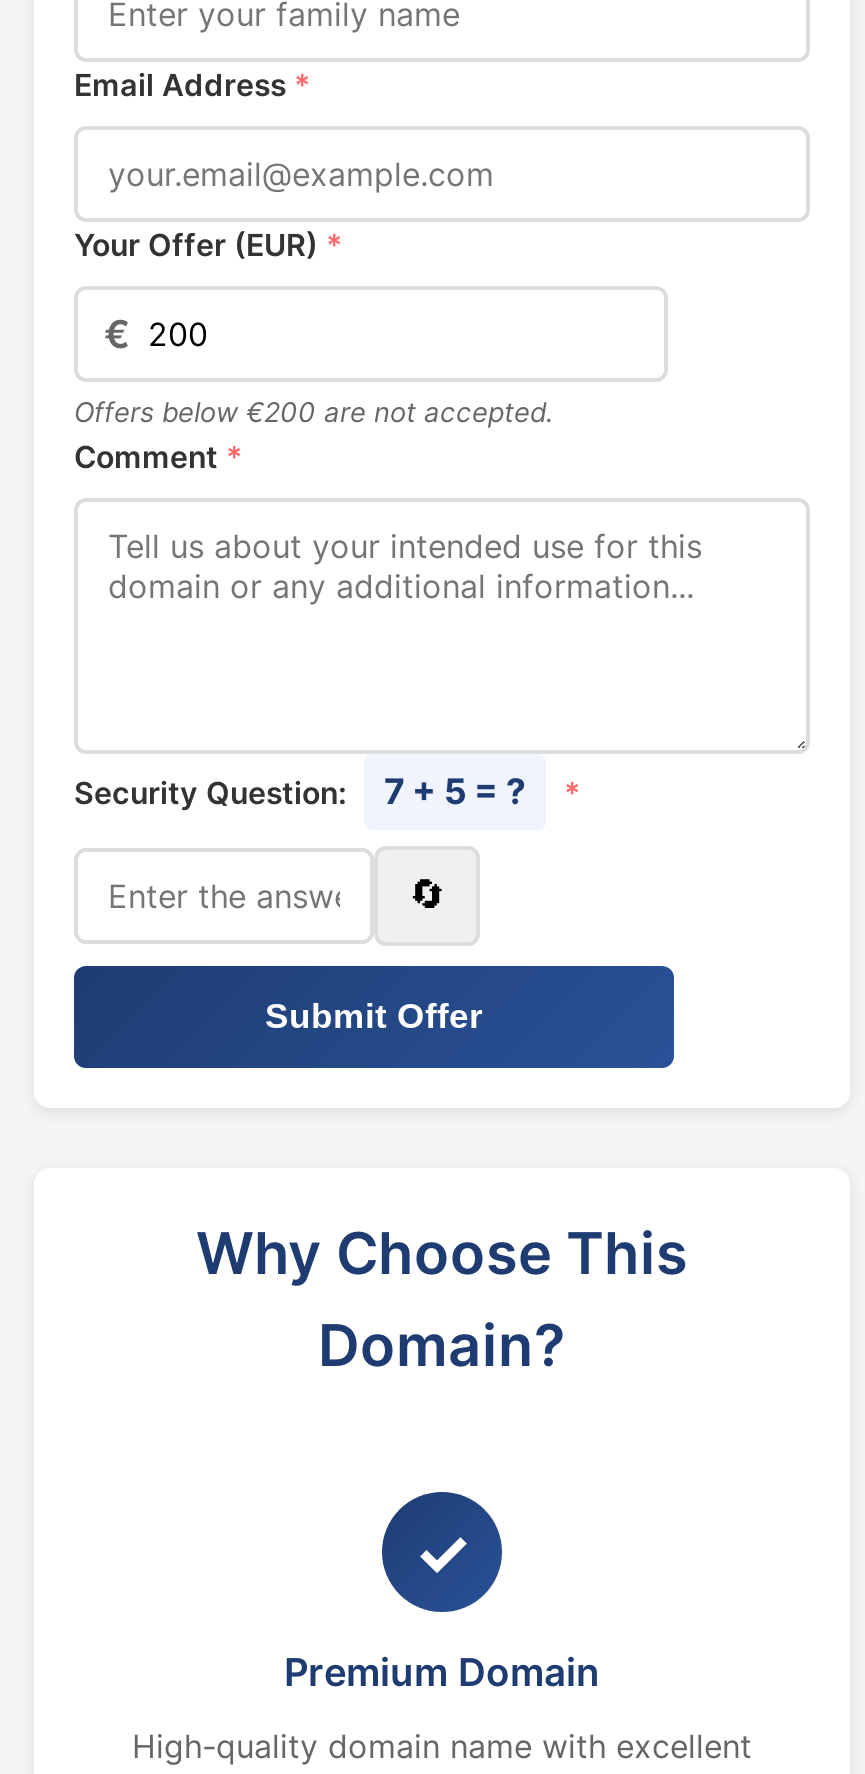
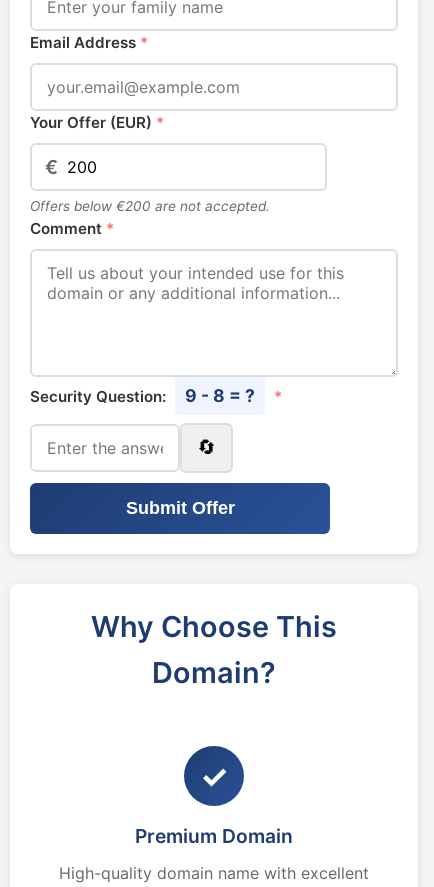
[384,770,526,812] 7 + 5 = ? -> [185,385,255,406] 9 - 8 = ?

